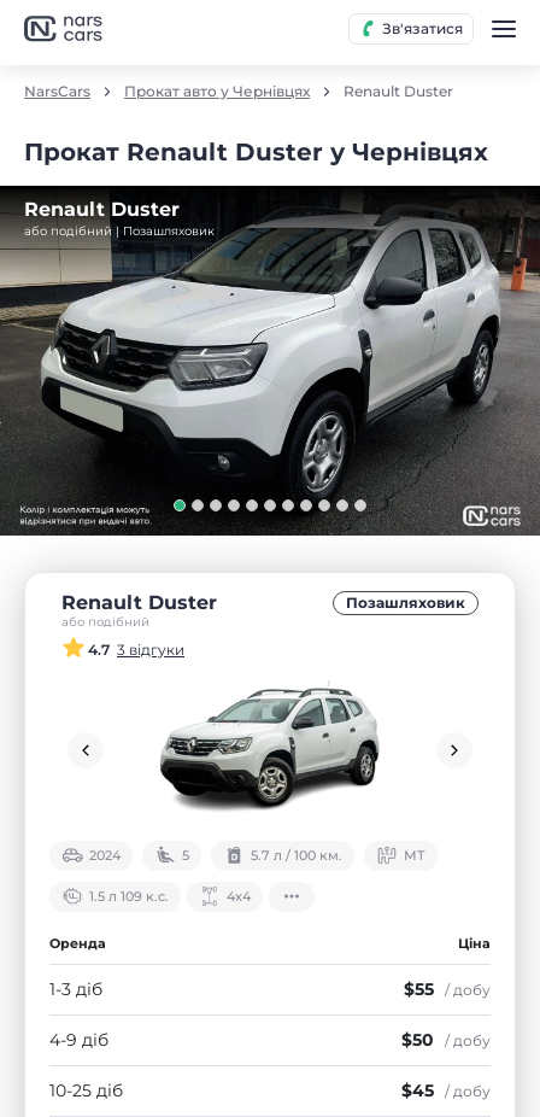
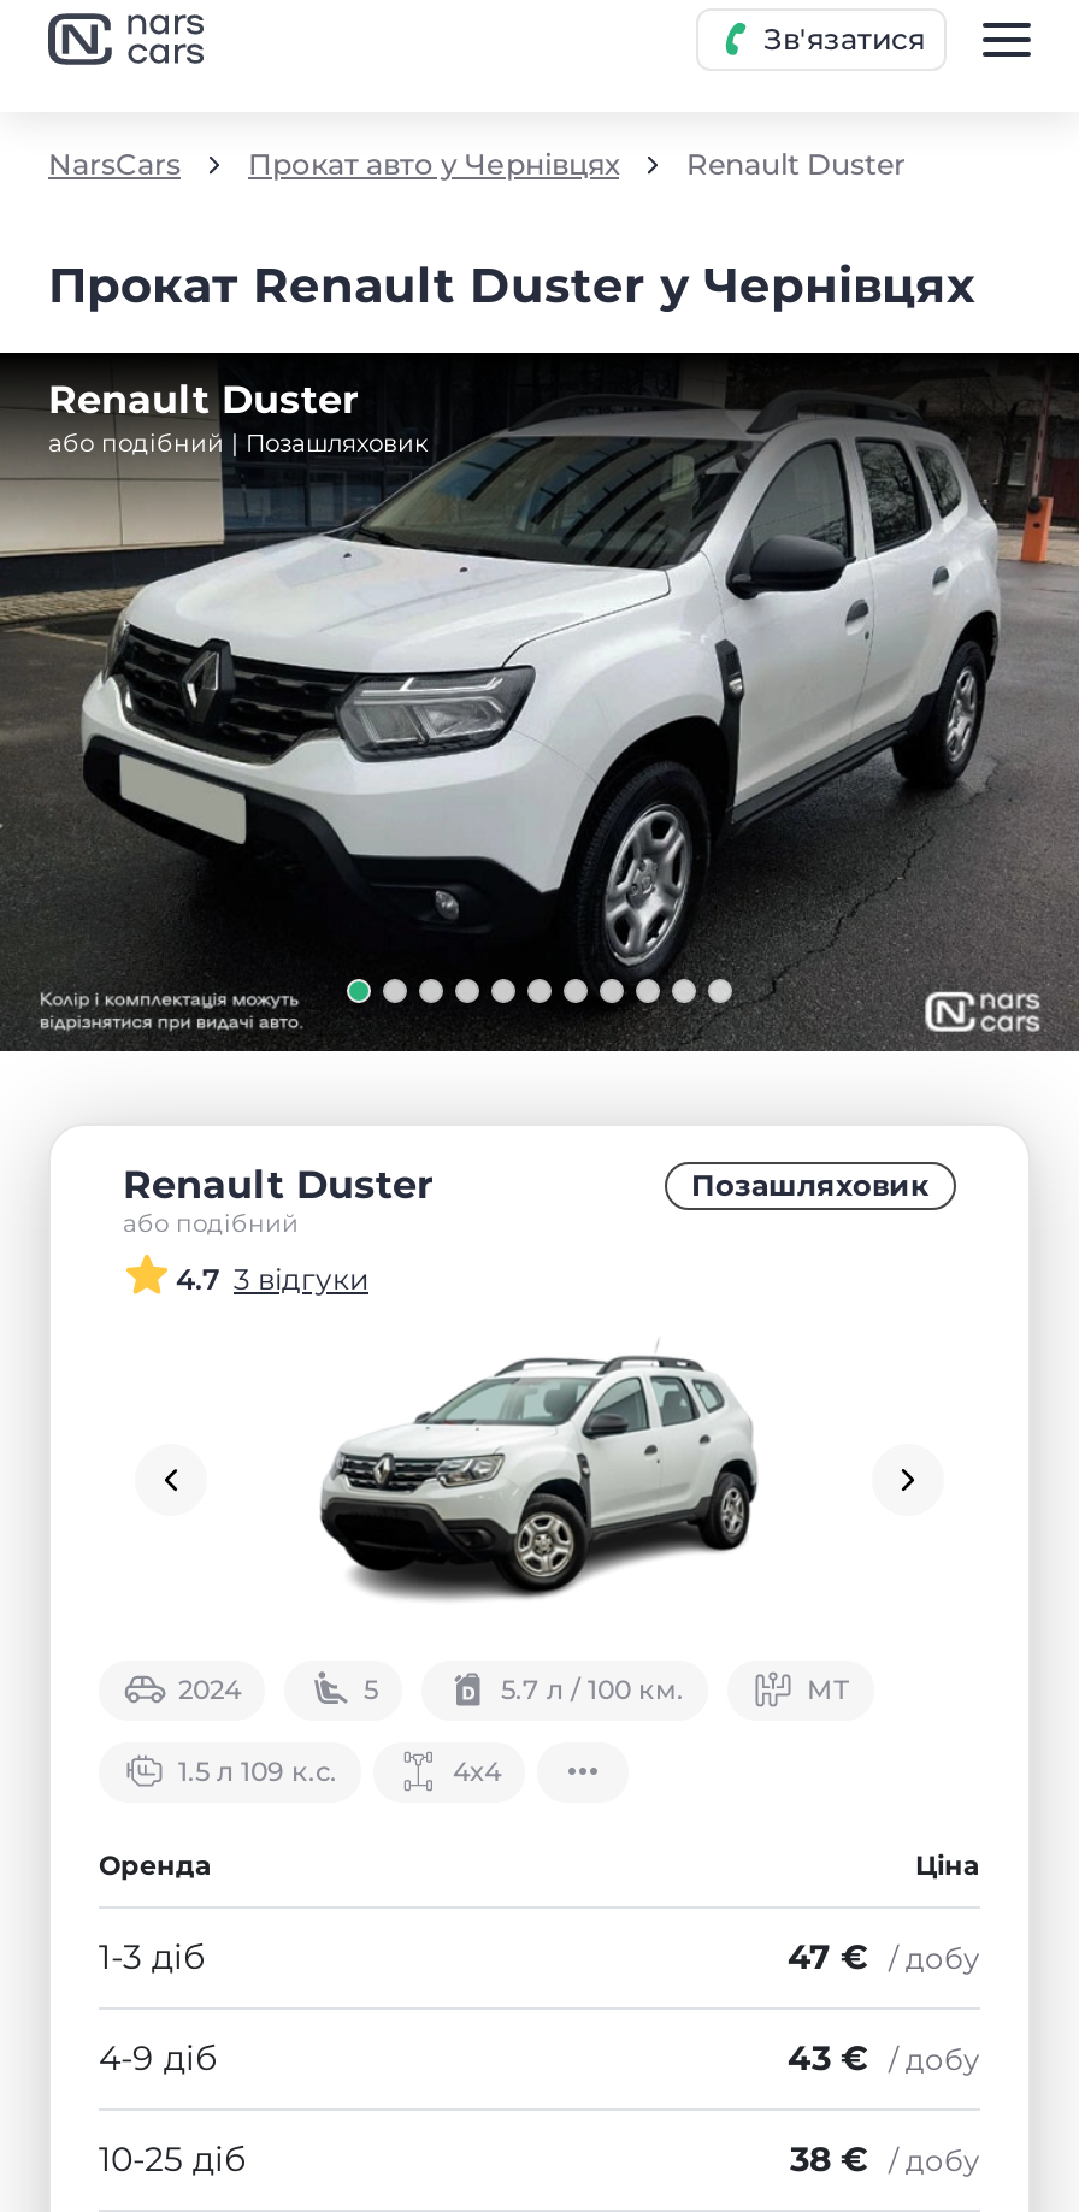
[404,978,491,1000] $55 / добу -> [788,1935,980,1978] 47 € / добу
[401,1029,491,1051] $50 / добу -> [788,2036,980,2079] 43 € / добу
[401,1079,491,1101] $45 / добу -> [790,2137,980,2180] 38 € / добу

